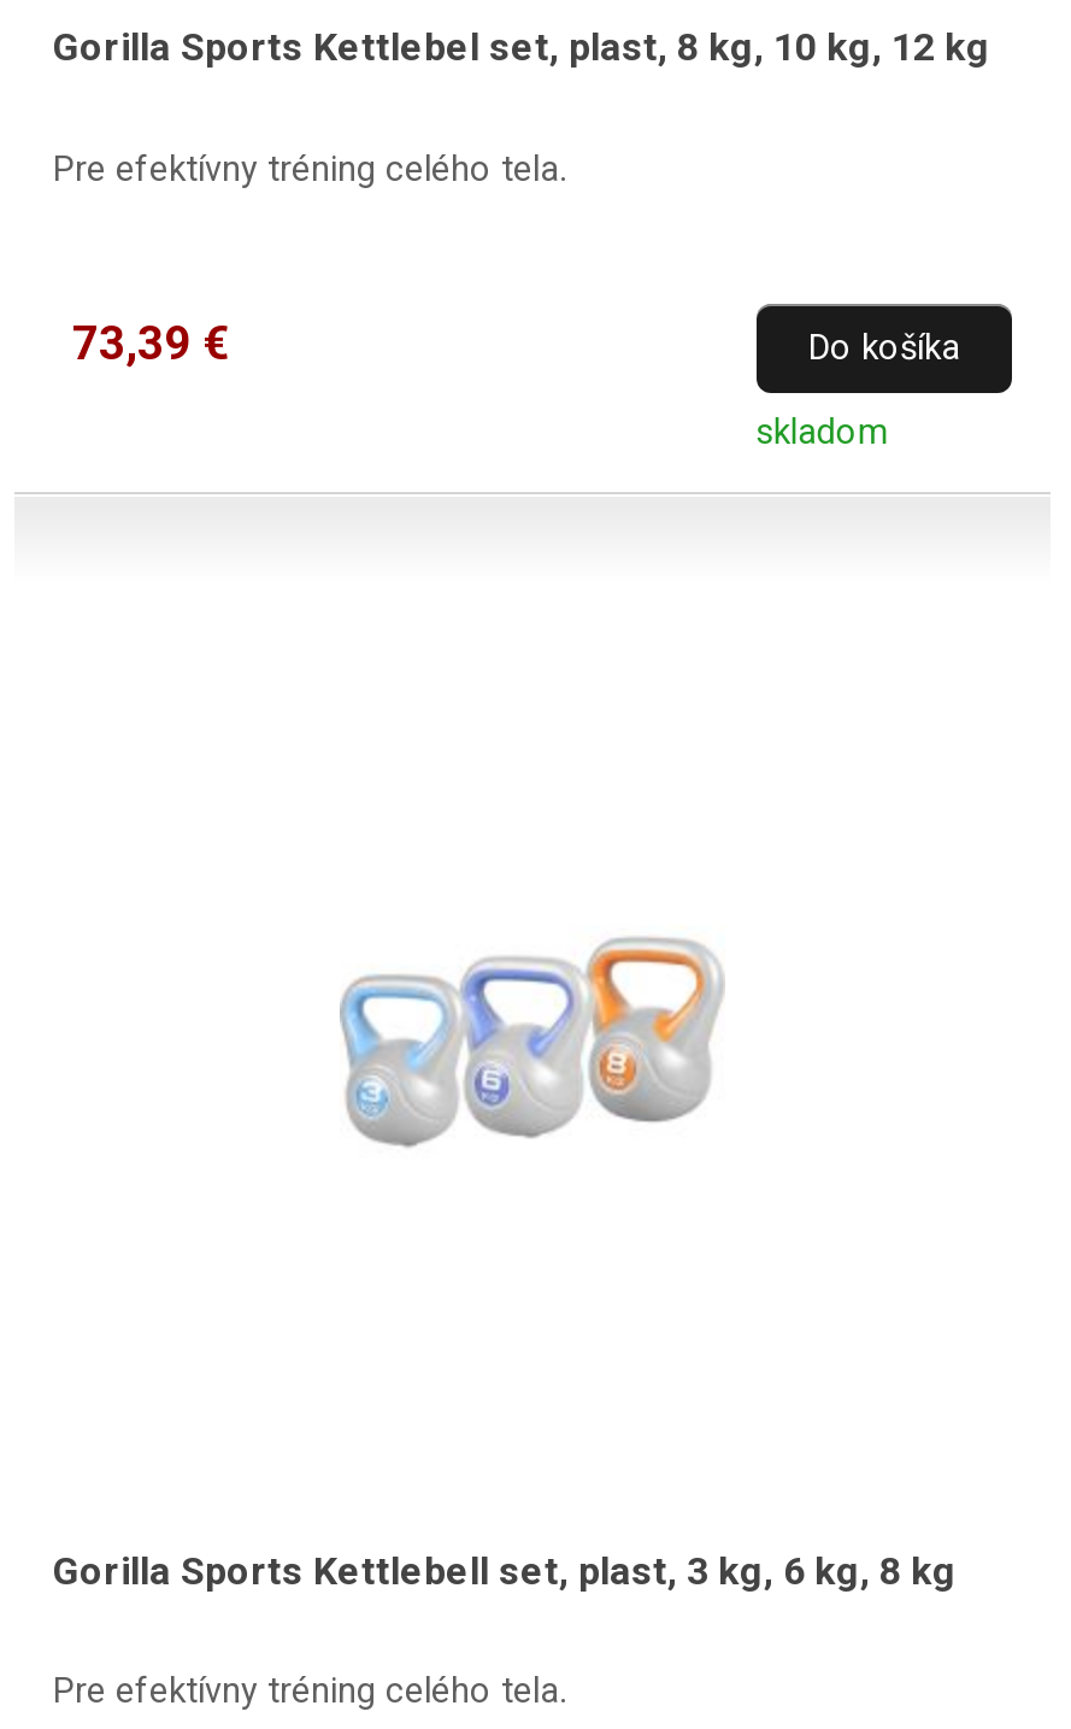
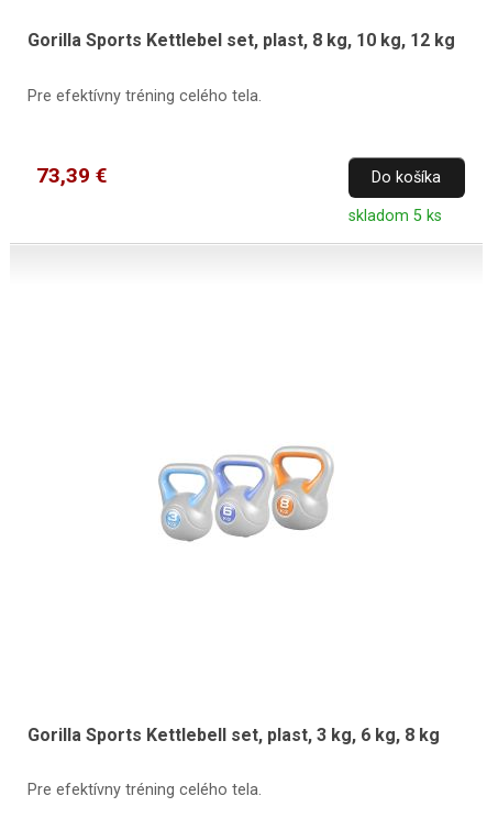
[756,414,889,455] skladom -> [348,207,442,226] skladom 5 ks

